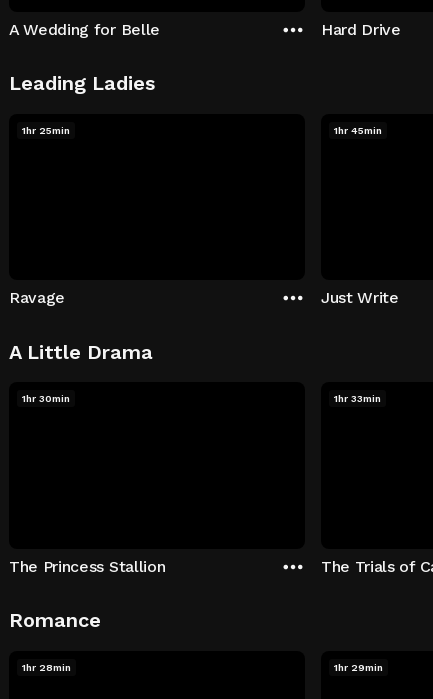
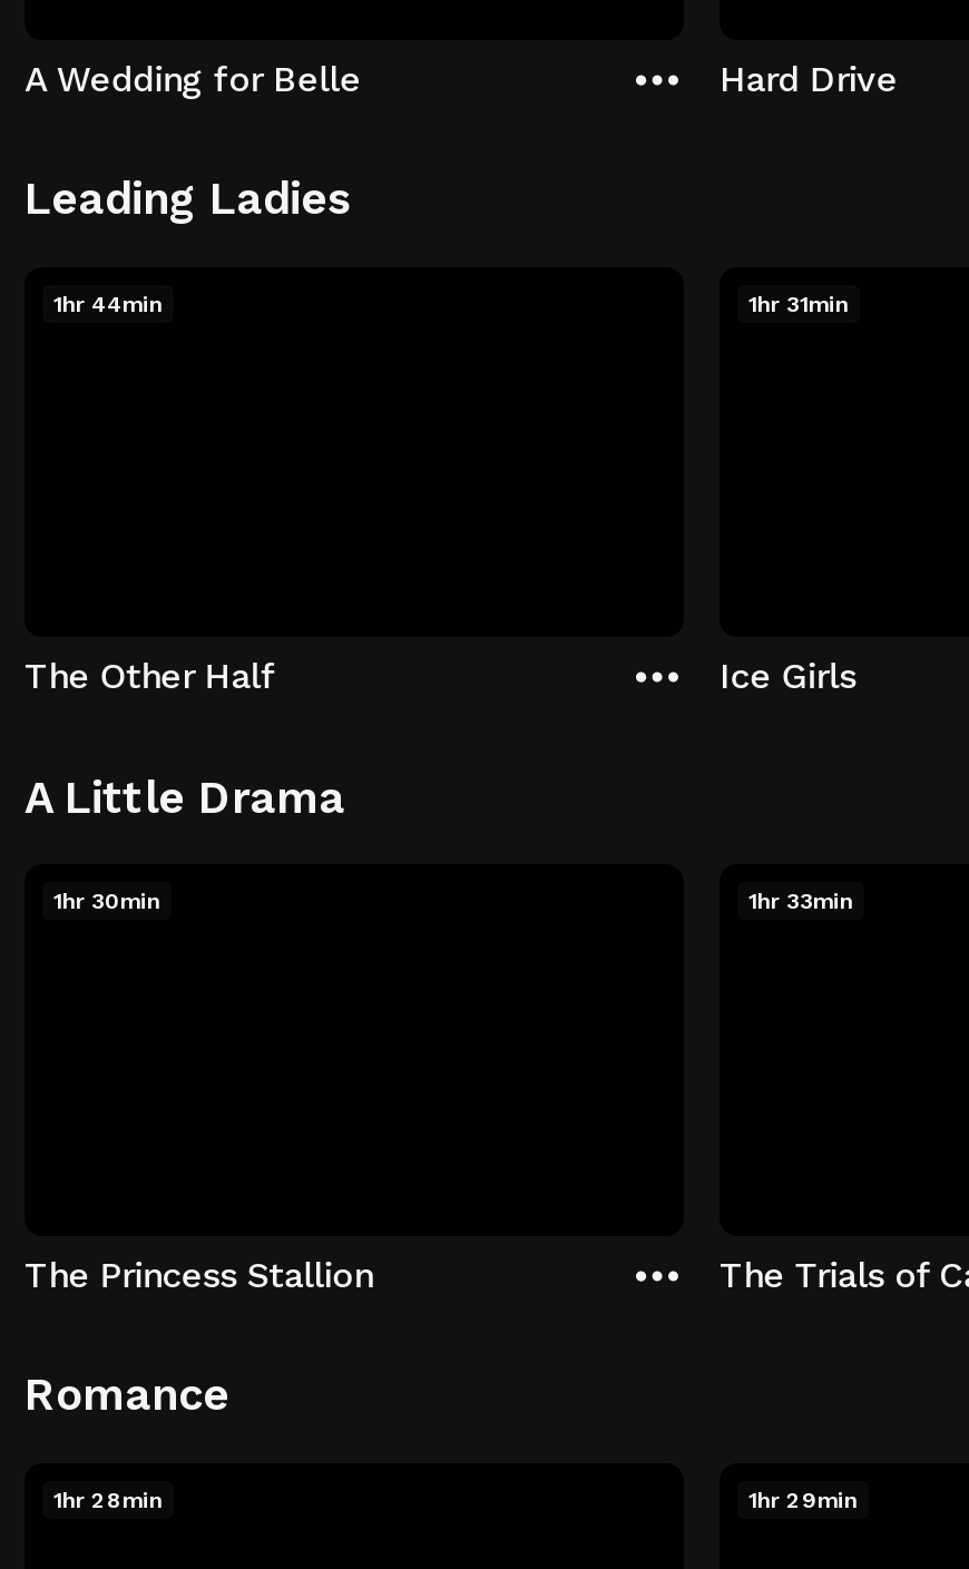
[22,124,70,135] 1hr 25min -> [53,291,163,315] 1hr 44min
[334,124,382,135] 1hr 45min -> [748,291,849,315] 1hr 31min
[9,288,65,307] Ravage -> [25,655,275,697] The Other Half
[321,288,399,307] Just Write -> [720,655,856,697] Ice Girls

